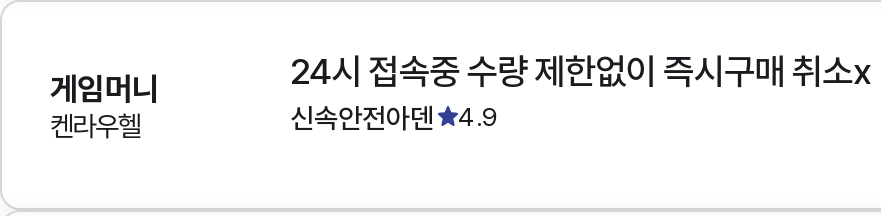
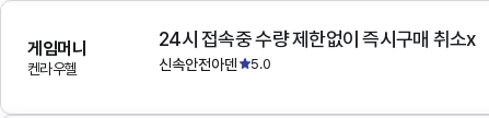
[290,101,498,133] 신속안전아덴 4.9 -> [159,55,271,73] 신속안전아덴 5.0

